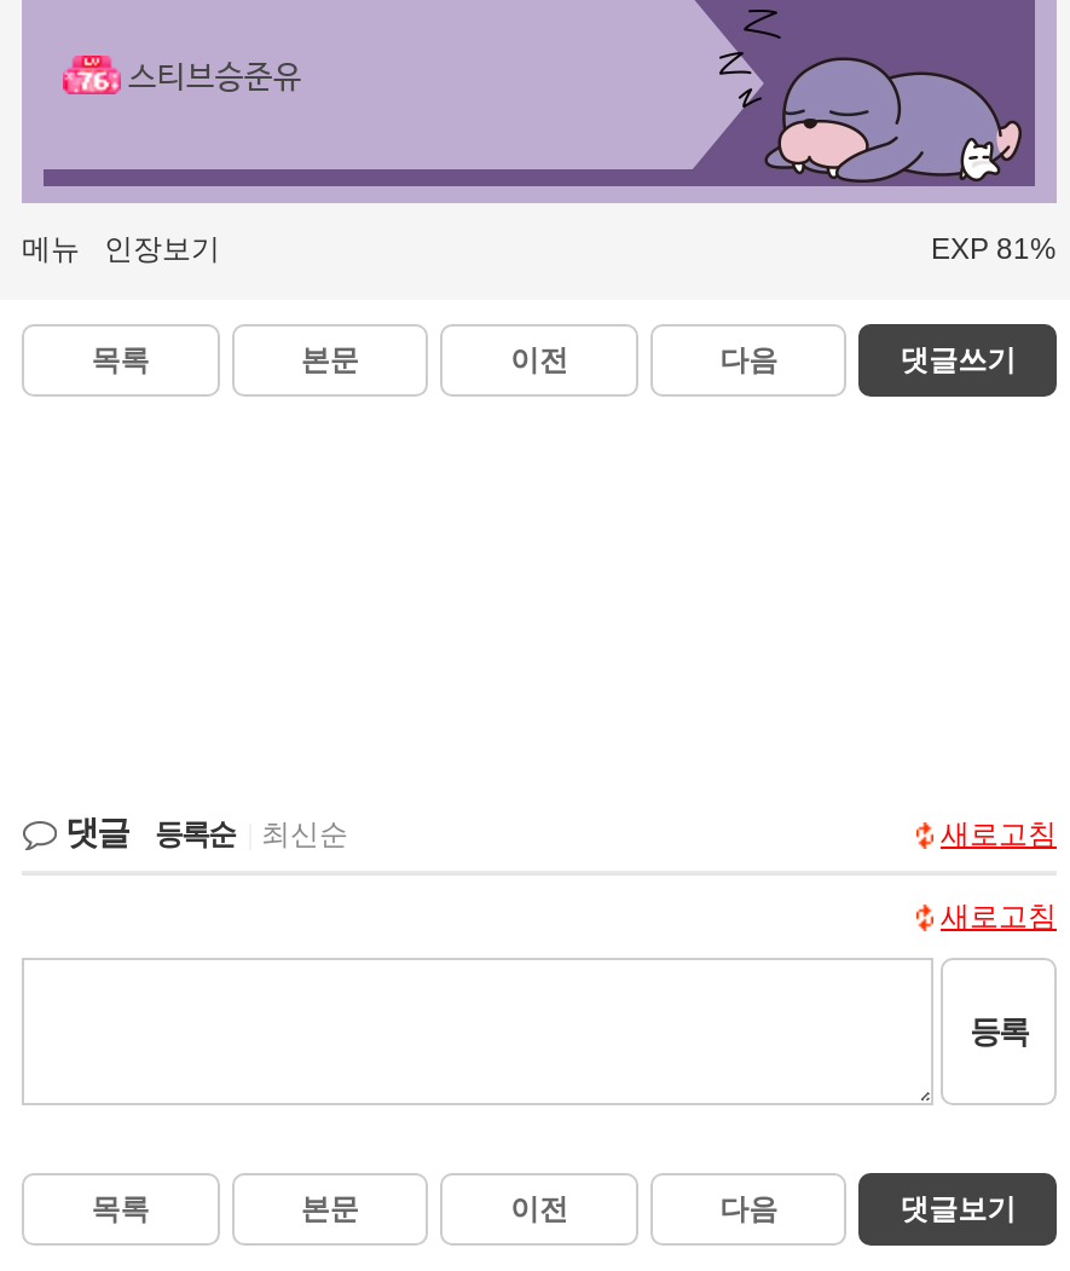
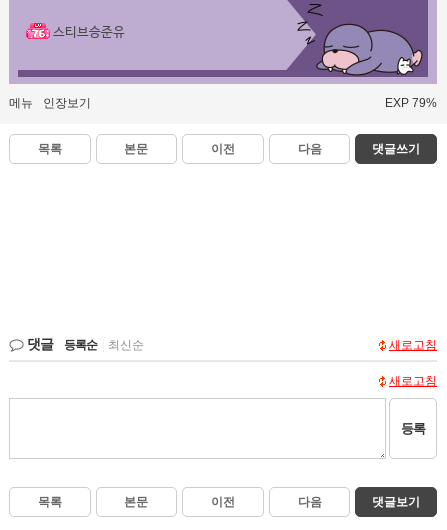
[931,232,1057,266] EXP 81% -> [385,96,437,110] EXP 79%

